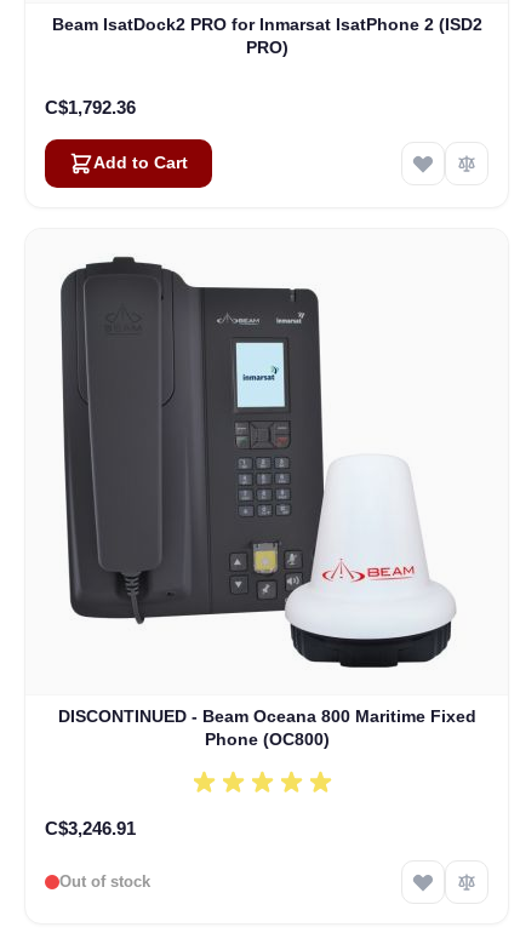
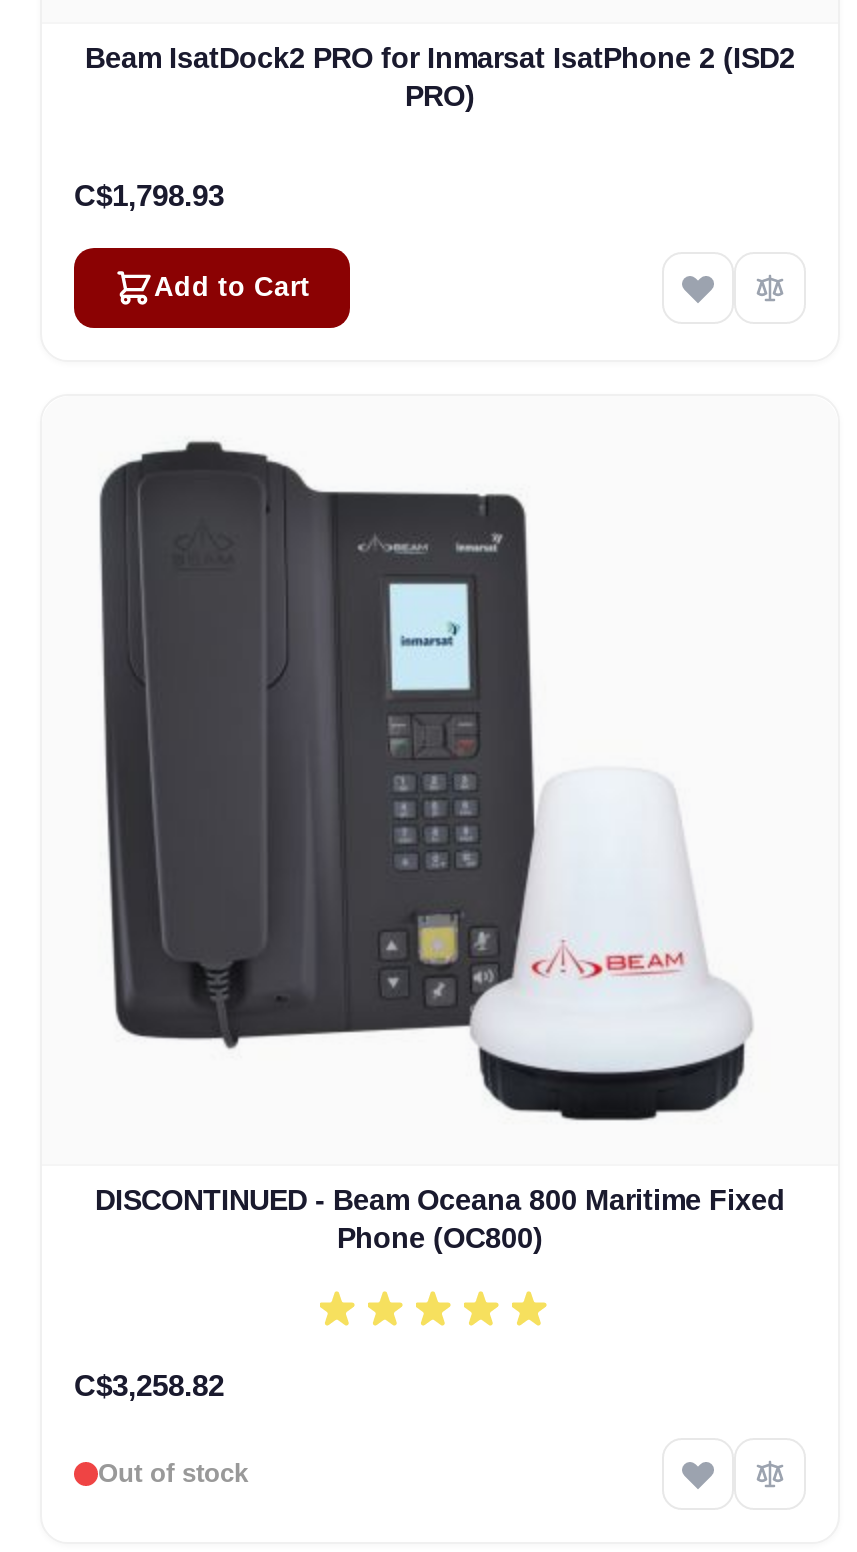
[45,96,136,117] C$1,792.36 -> [74,177,224,211] C$1,798.93
[45,817,136,838] C$3,246.91 -> [74,1367,224,1401] C$3,258.82

